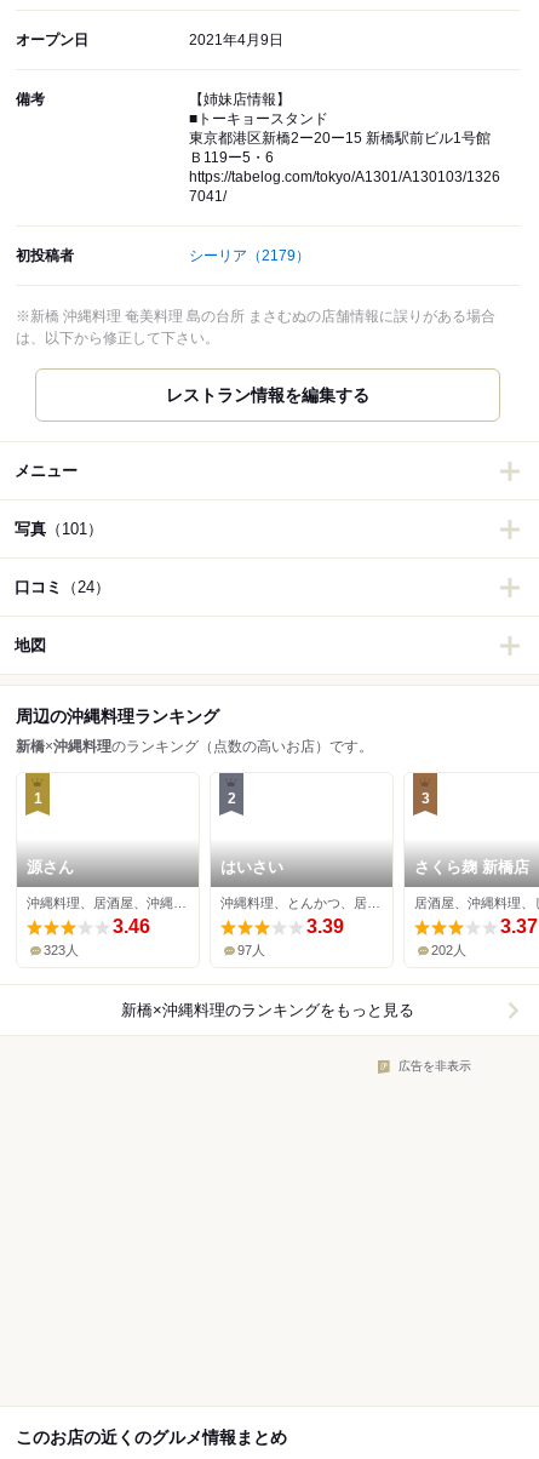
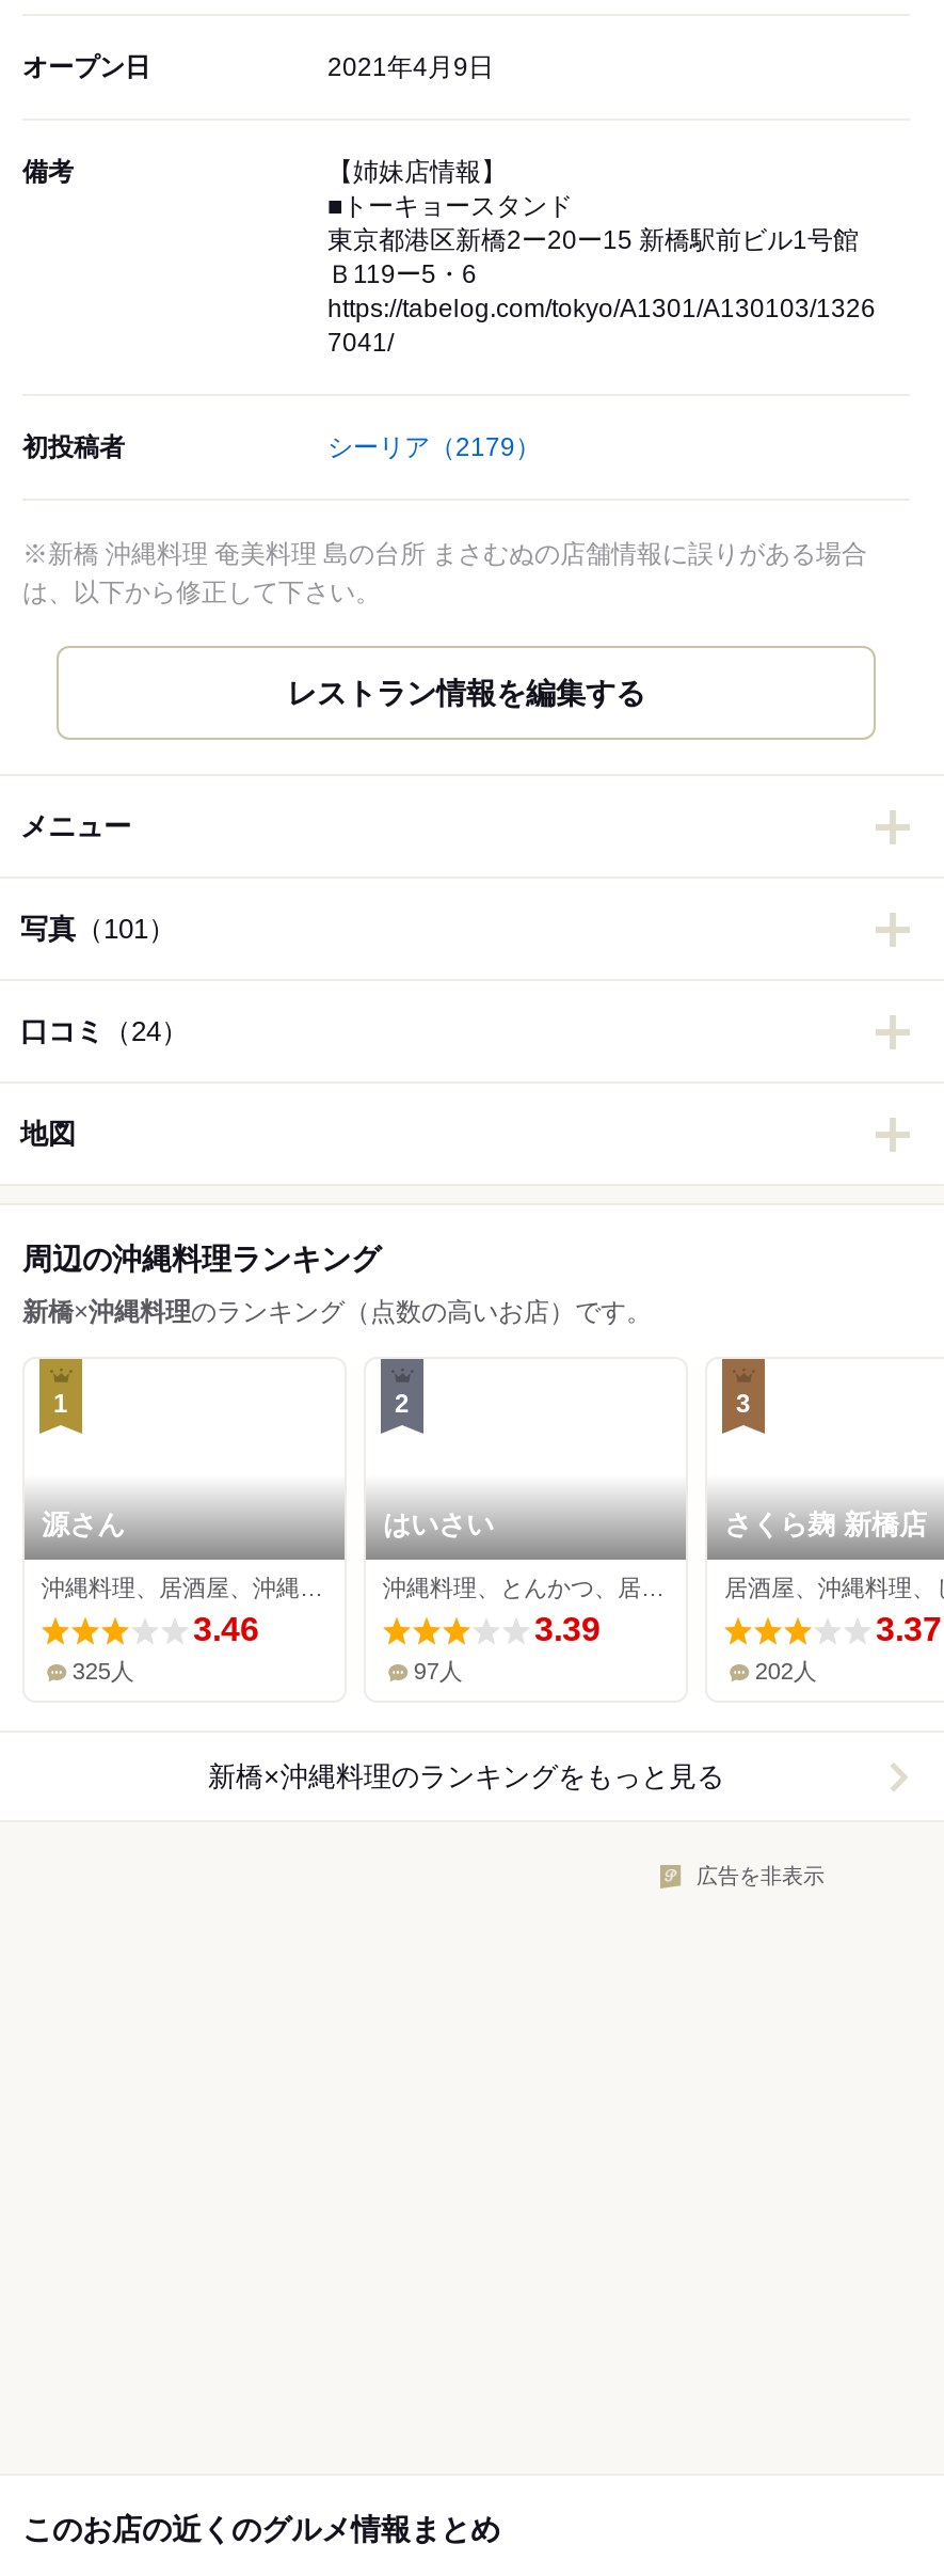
[44,943,79,958] 323人 -> [72,1659,134,1684] 325人

